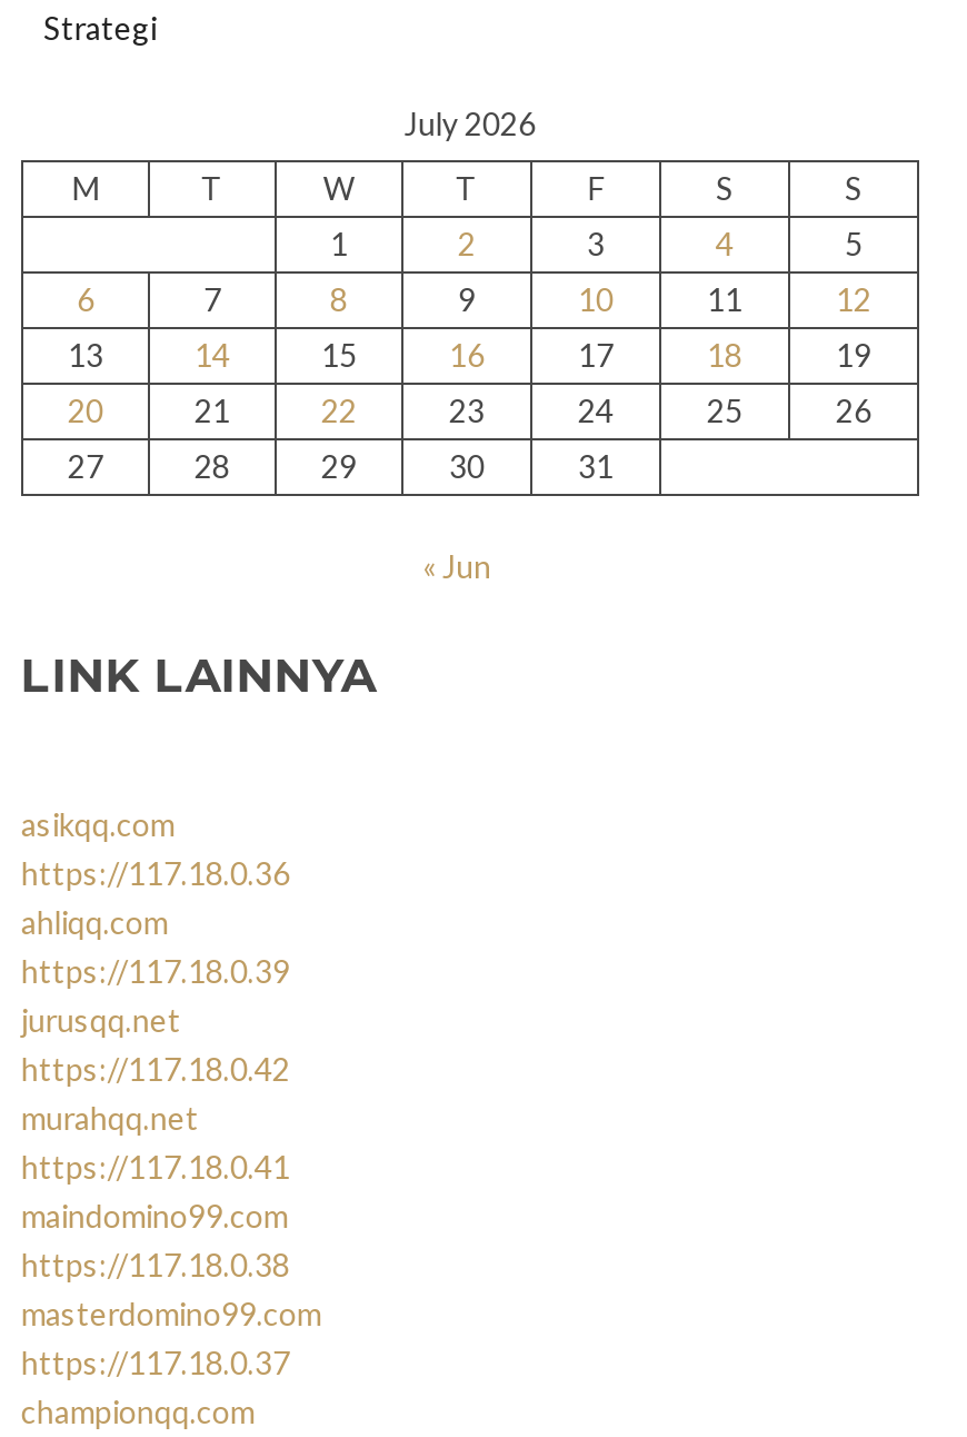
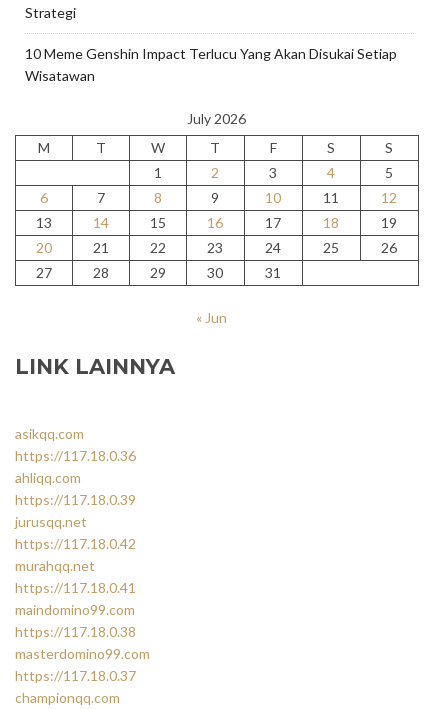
none -> [25,45,397,84] 10 Meme Genshin Impact Terlucu Yang Akan Disukai Setiap | Wisatawan

